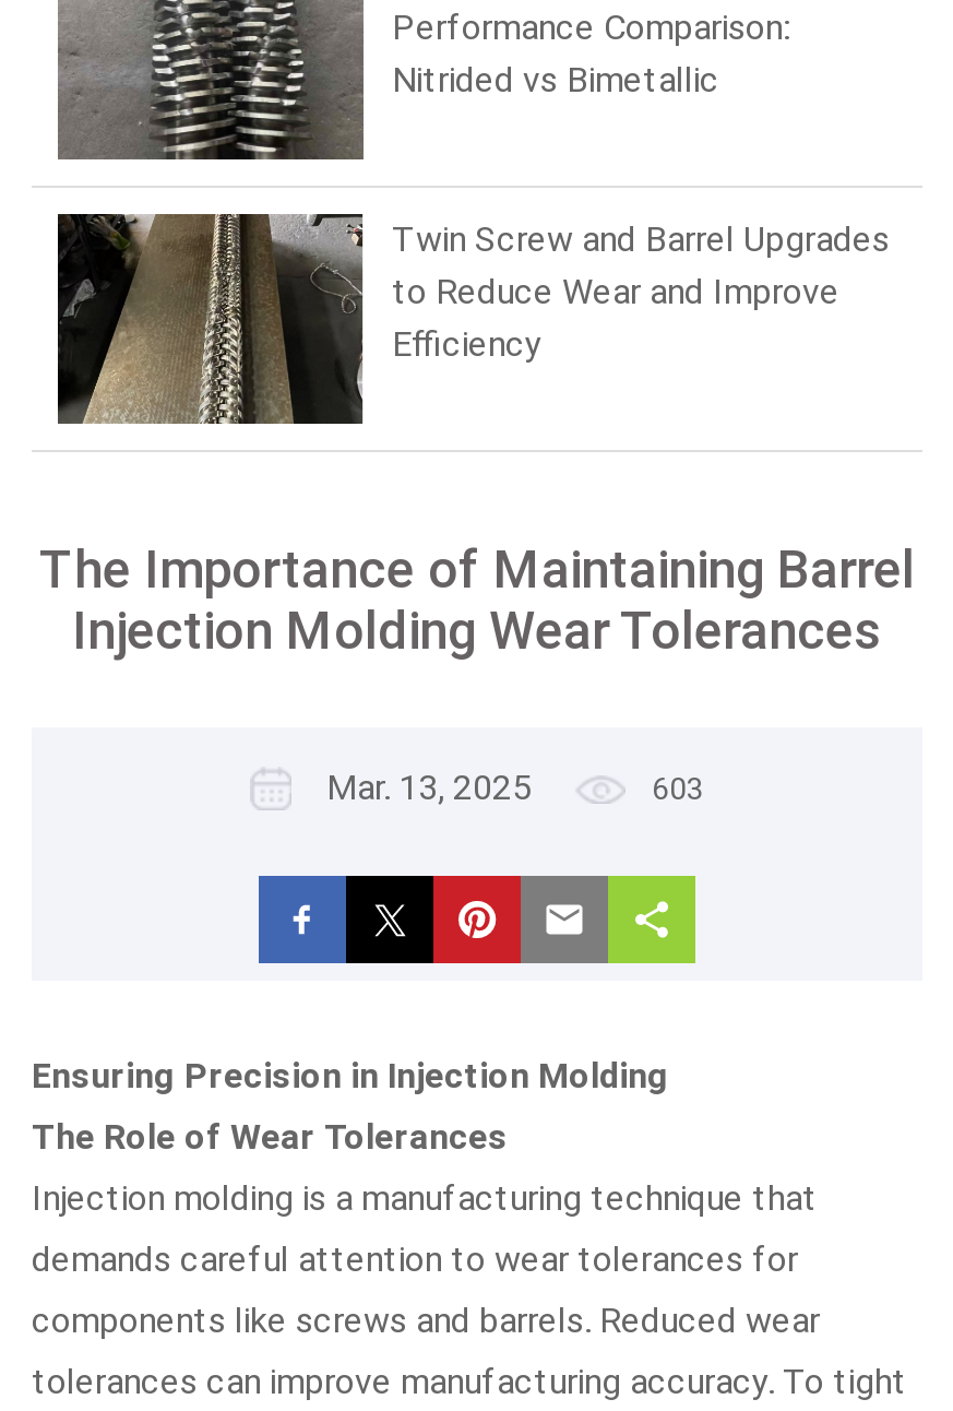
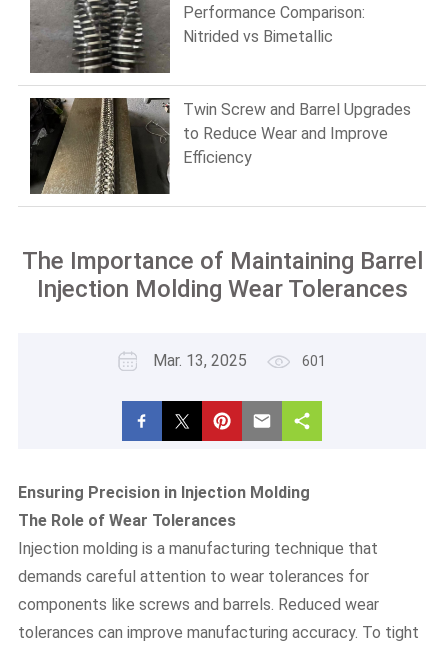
[652,771,704,806] 603 -> [302,353,326,369] 601

